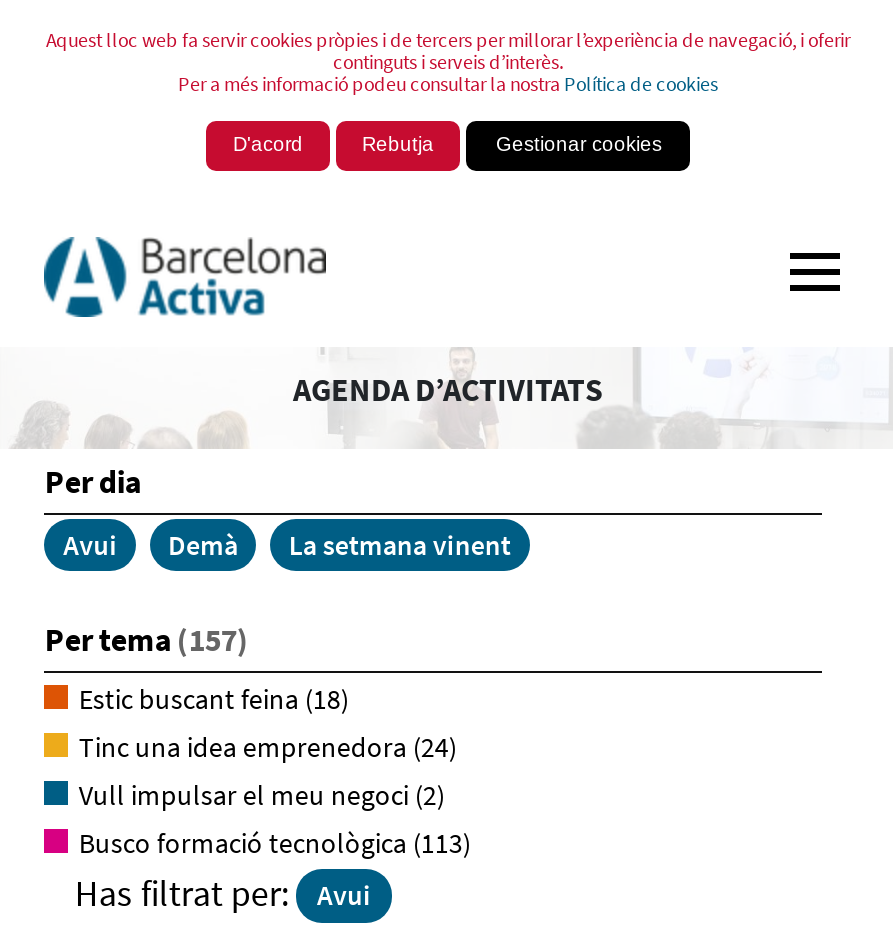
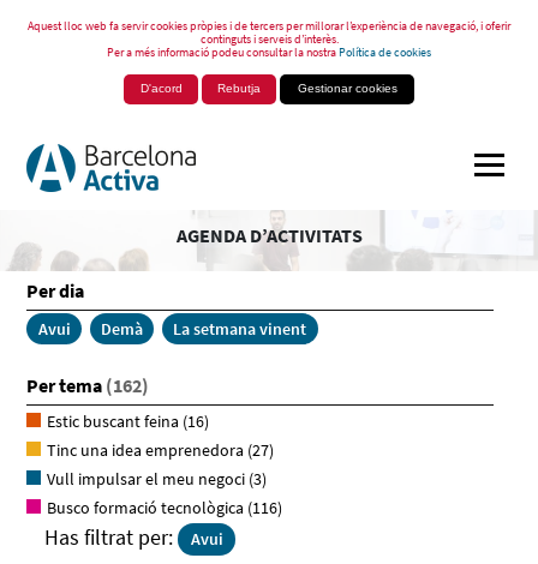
[45,619,249,659] Per tema (157) -> [27,373,149,397] Per tema (162)
[73,681,349,717] Estic buscant feina (18) -> [44,410,209,432] Estic buscant feina (16)
[73,729,457,765] Tinc una idea emprenedora (24) -> [44,439,274,461] Tinc una idea emprenedora (27)
[73,777,445,813] Vull impulsar el meu negoci (2) -> [44,468,267,490] Vull impulsar el meu negoci (3)
[73,825,471,861] Busco formació tecnològica (113) -> [44,497,283,518] Busco formació tecnològica (116)

